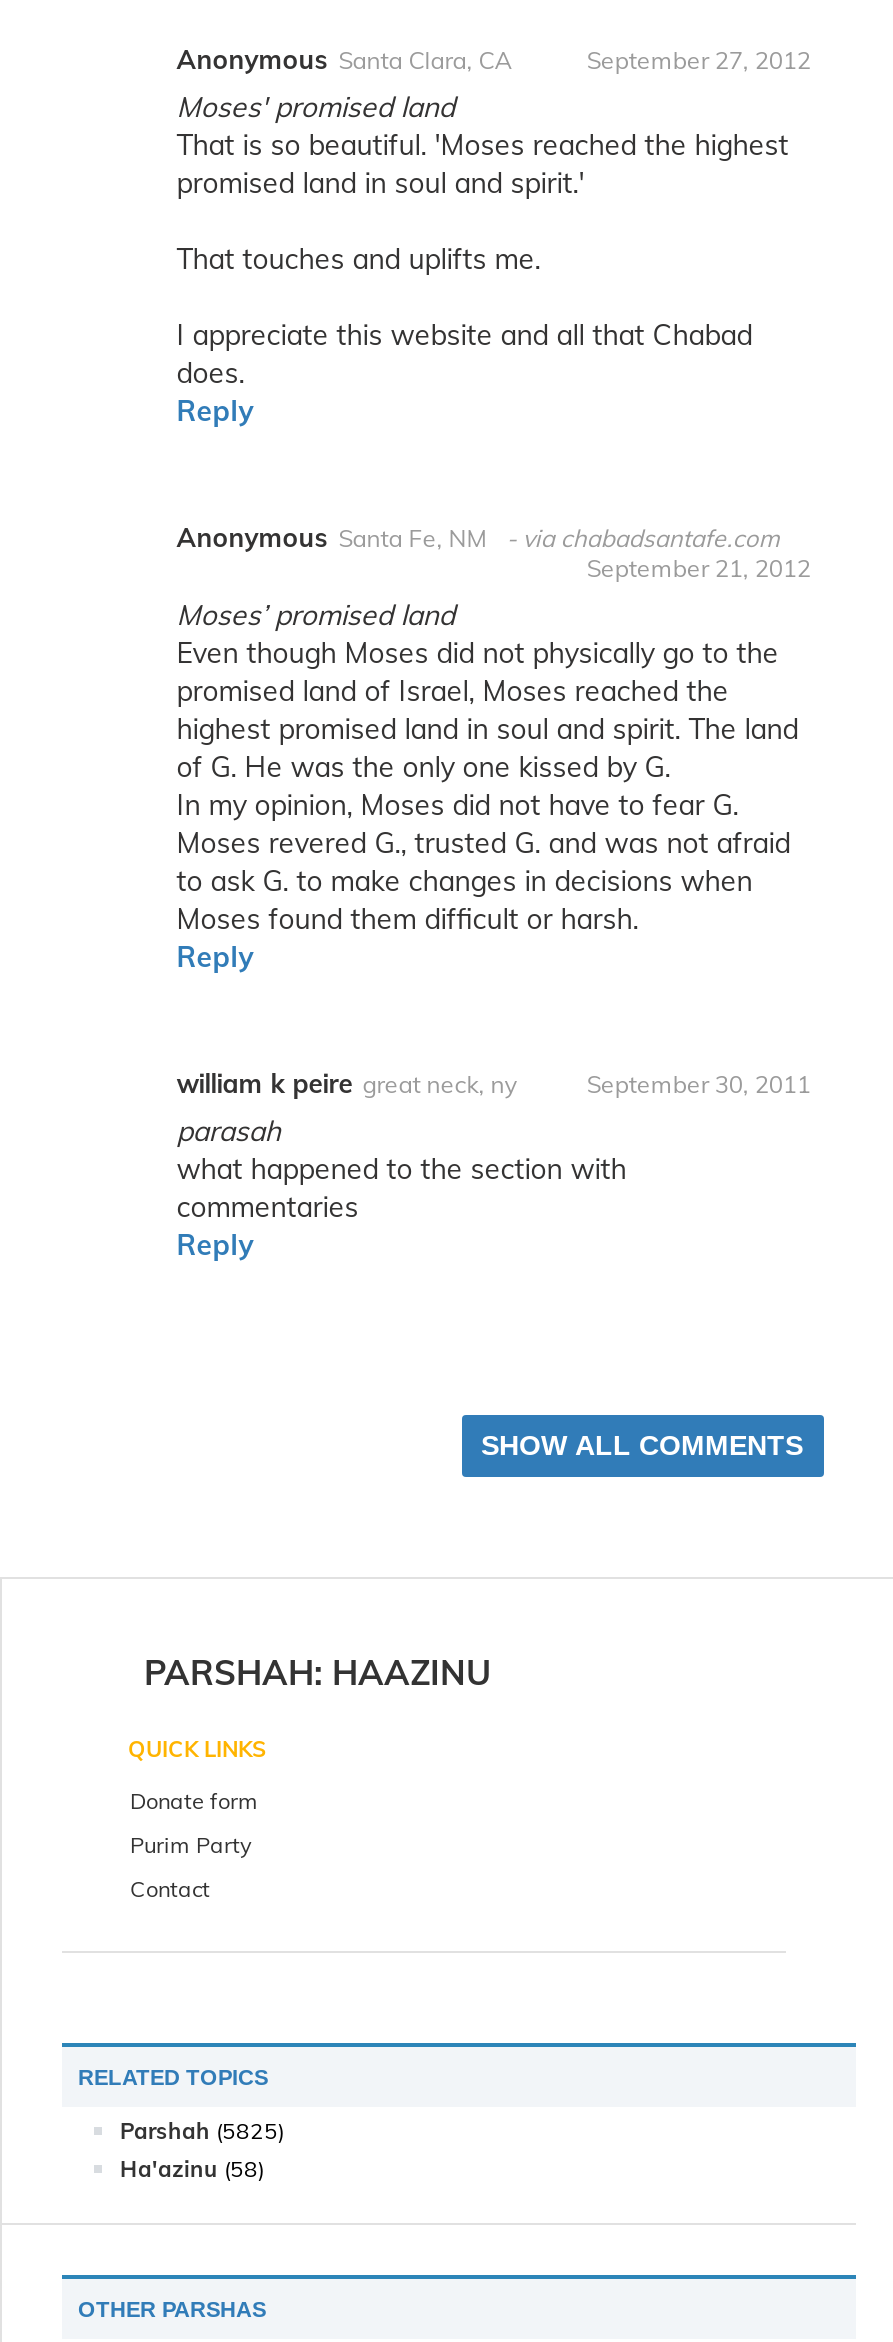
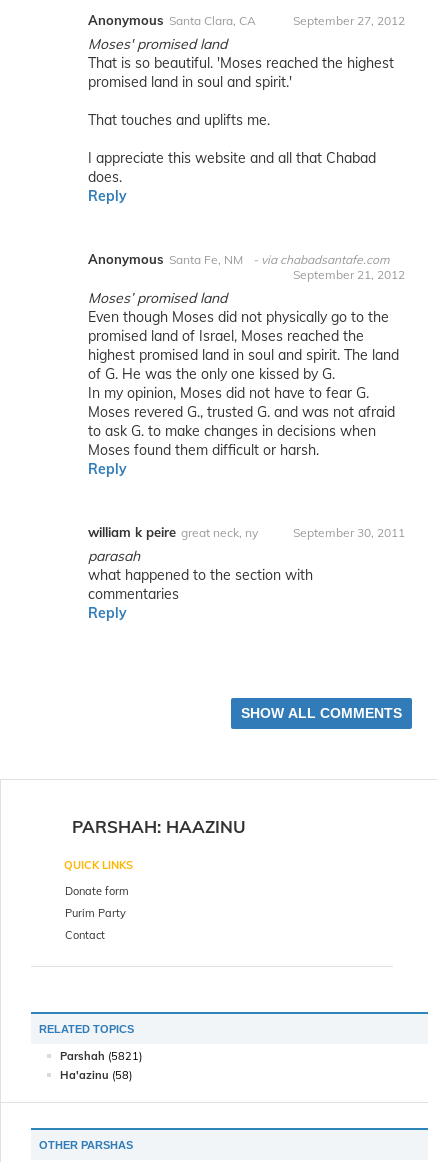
[120,2116,284,2144] Parshah (5825) -> [60,1048,142,1062] Parshah (5821)

